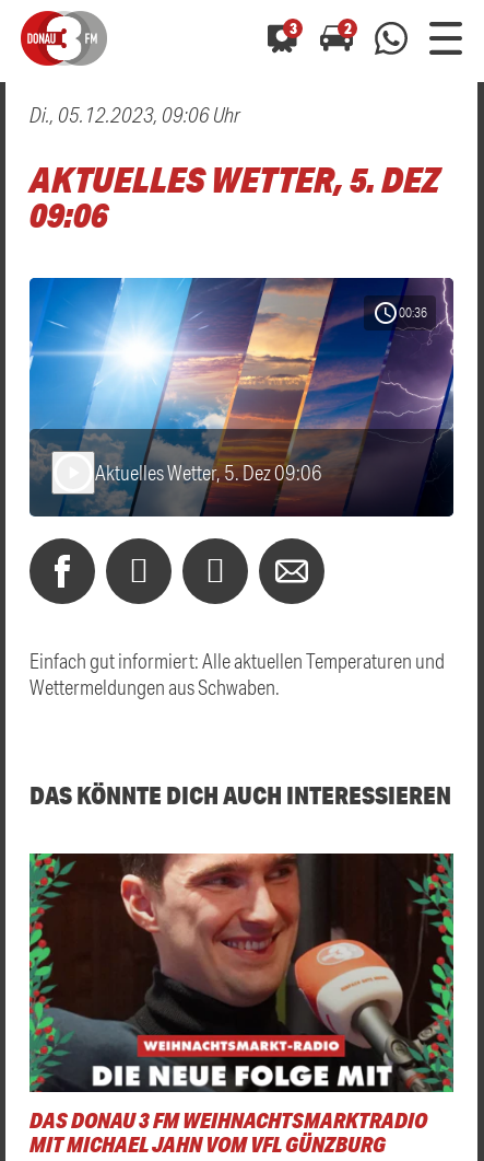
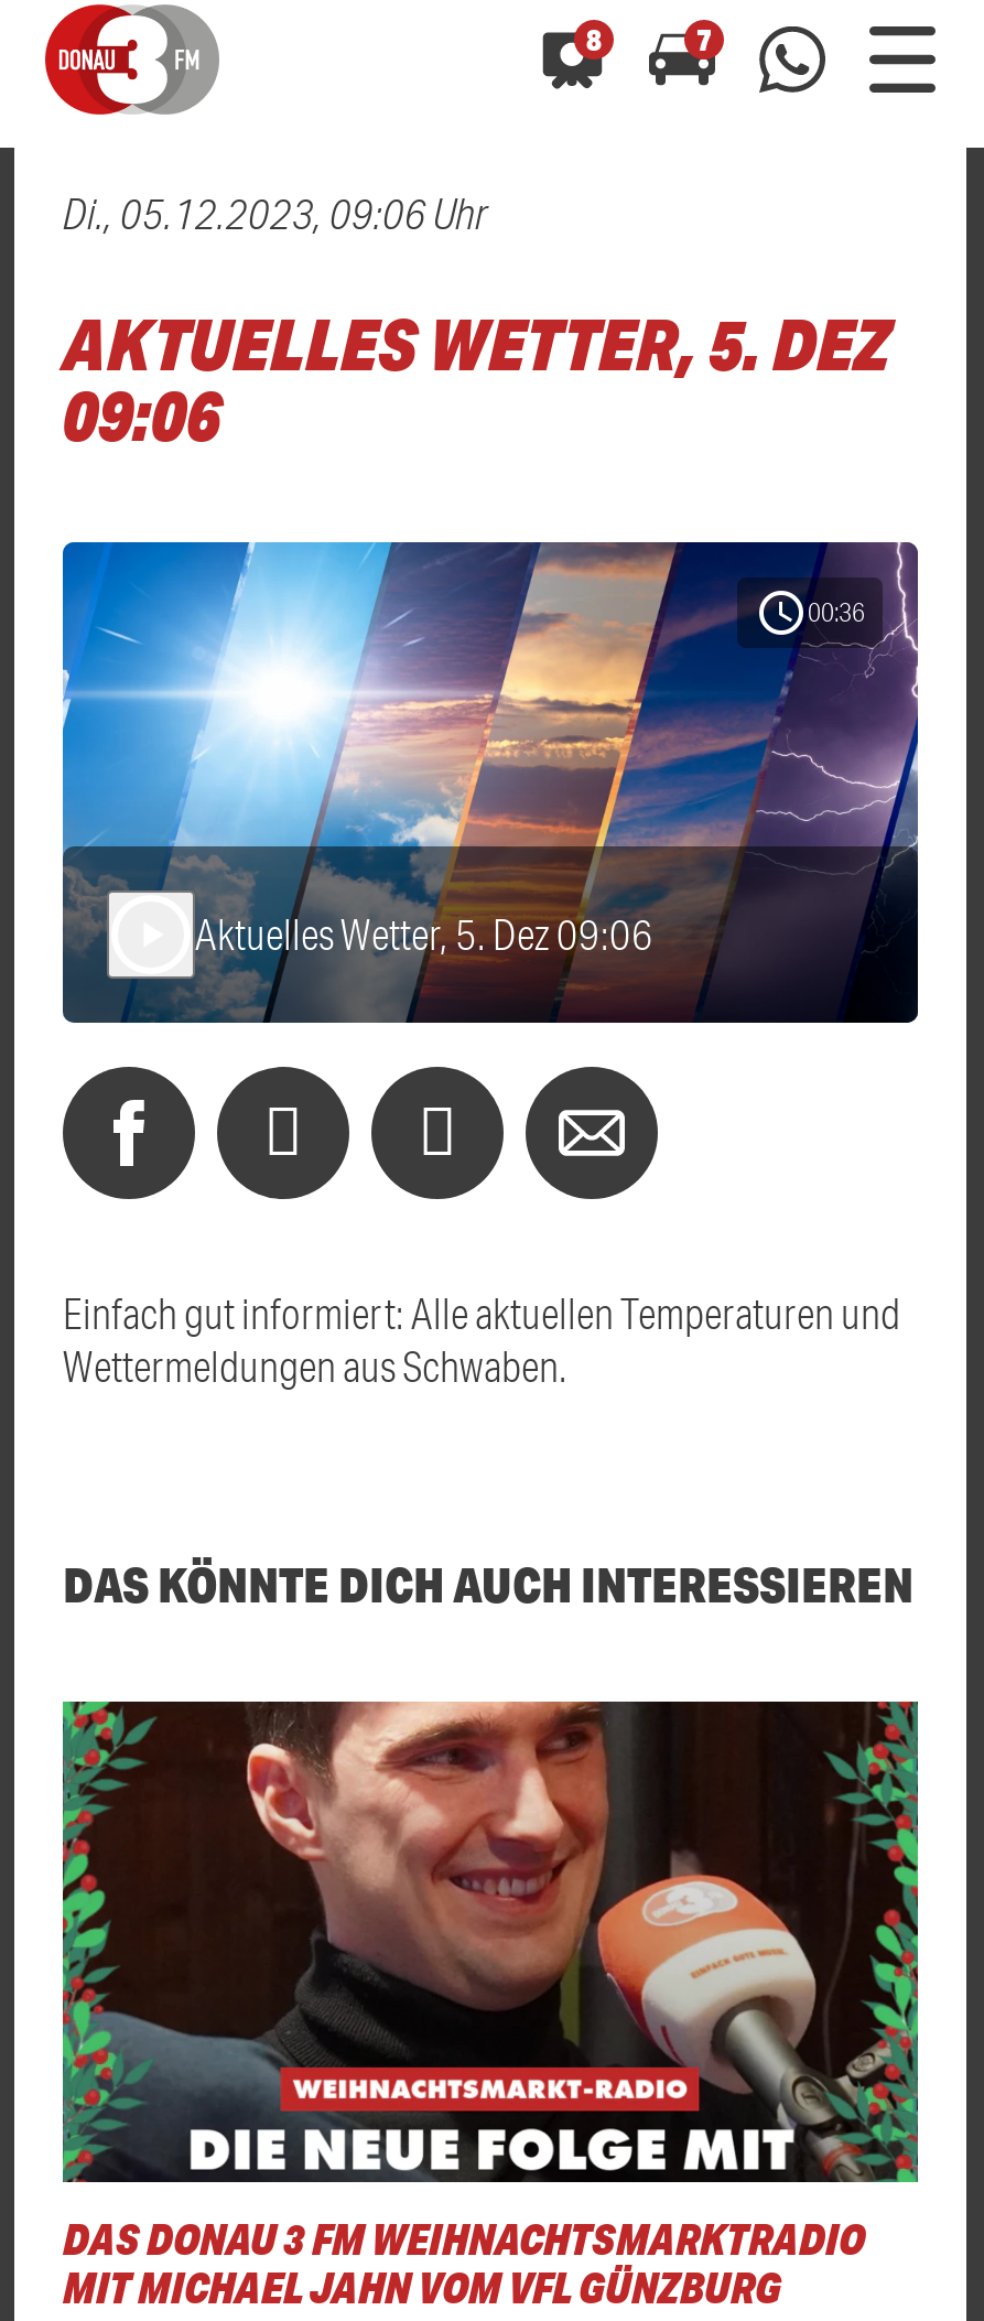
[289,19,297,38] 3 -> [586,20,602,60] 8
[344,19,351,38] 2 -> [696,20,712,60] 7

